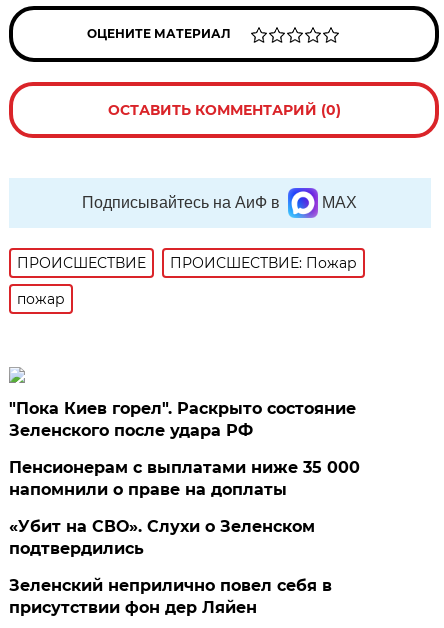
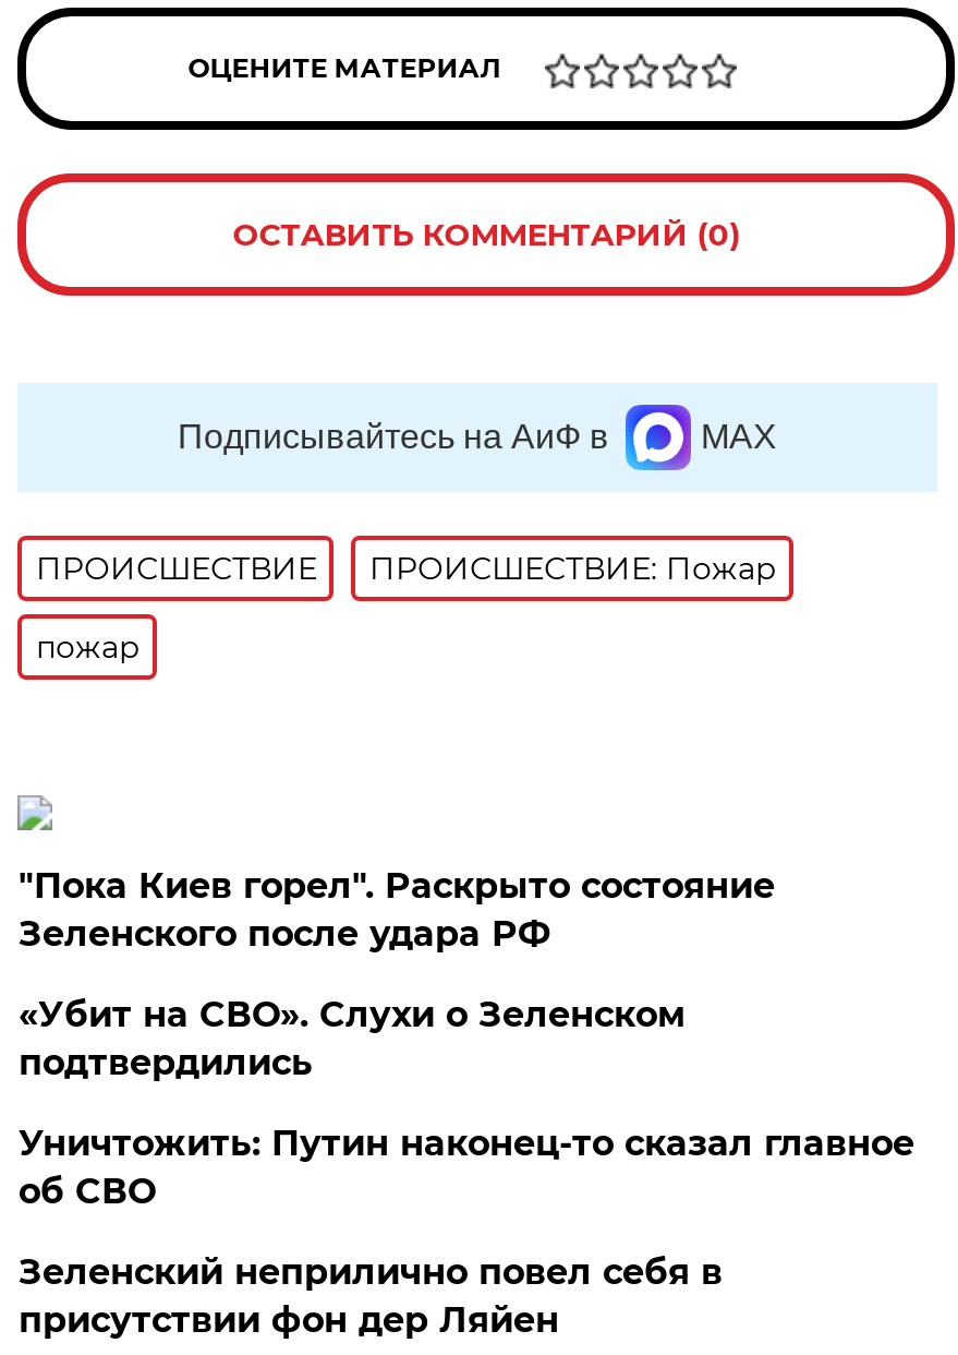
[9,458,360,499] Пенсионерам с выплатами ниже 35 000 | напомнили о праве на доплаты -> none
moved [9,517,315,558] -> [18,994,685,1083]: «Убит на СВО». Слухи о Зеленском | подтвердились
none -> [18,1122,914,1212] Уничтожить: Путин наконец-то сказал главное | об СВО

